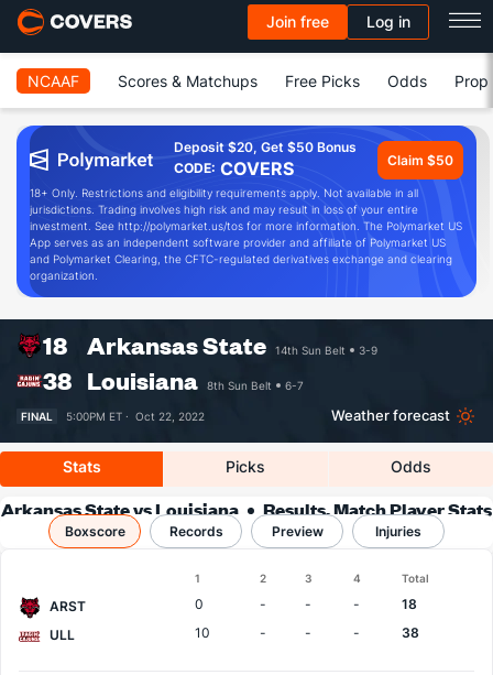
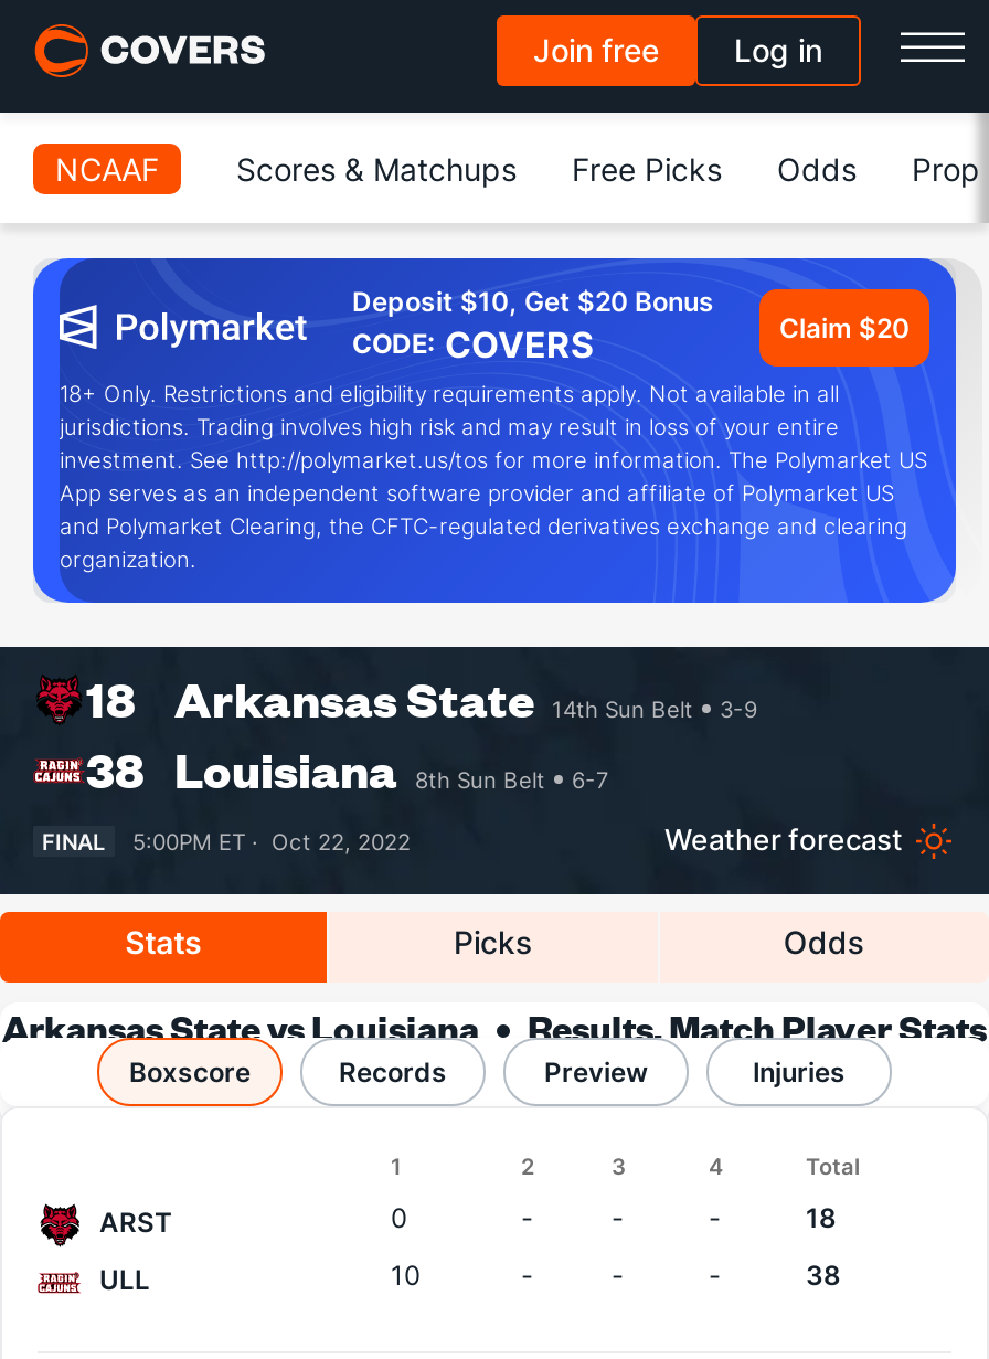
[174,139,357,155] Deposit $20, Get $50 Bonus -> [352,285,714,318] Deposit $10, Get $20 Bonus
[387,151,453,168] Claim $50 -> [779,310,910,343] Claim $20

